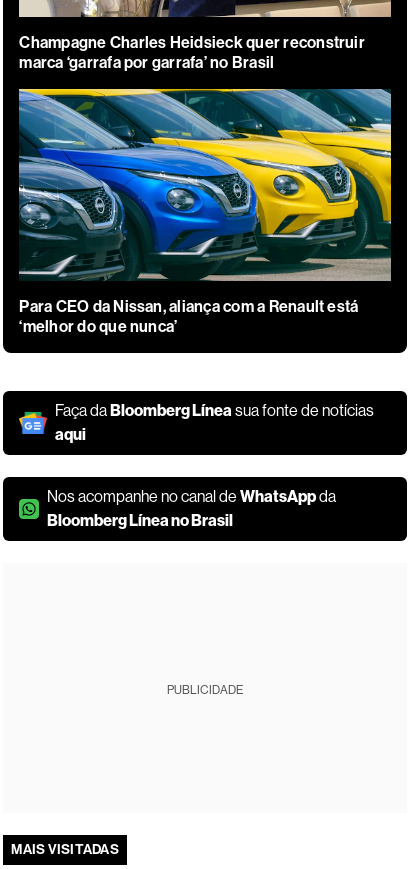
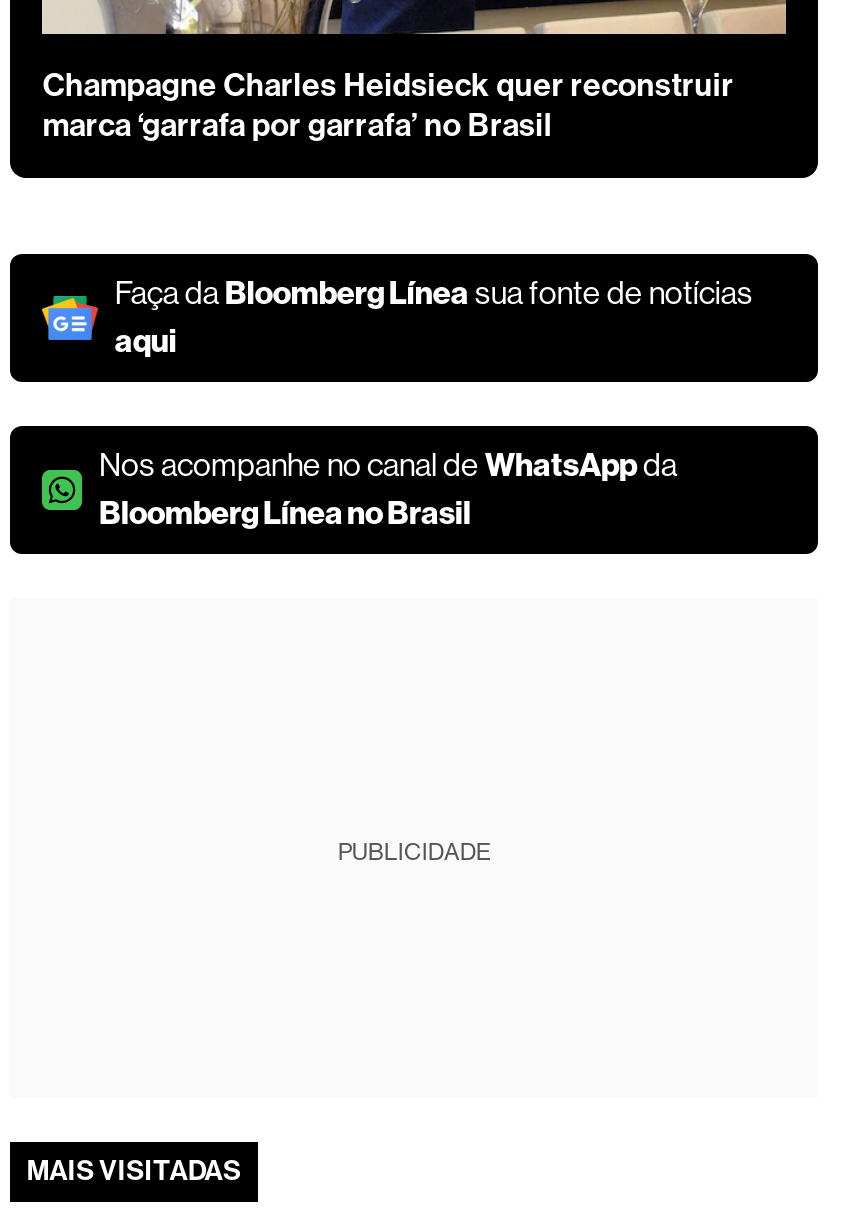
[18,88,392,336] [image] | Para CEO da Nissan, aliança com a Renault está | ‘melhor do que nunca’ -> none

